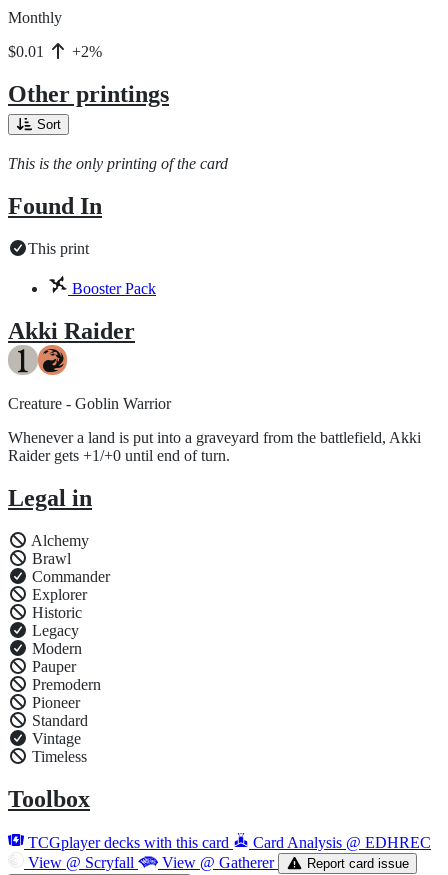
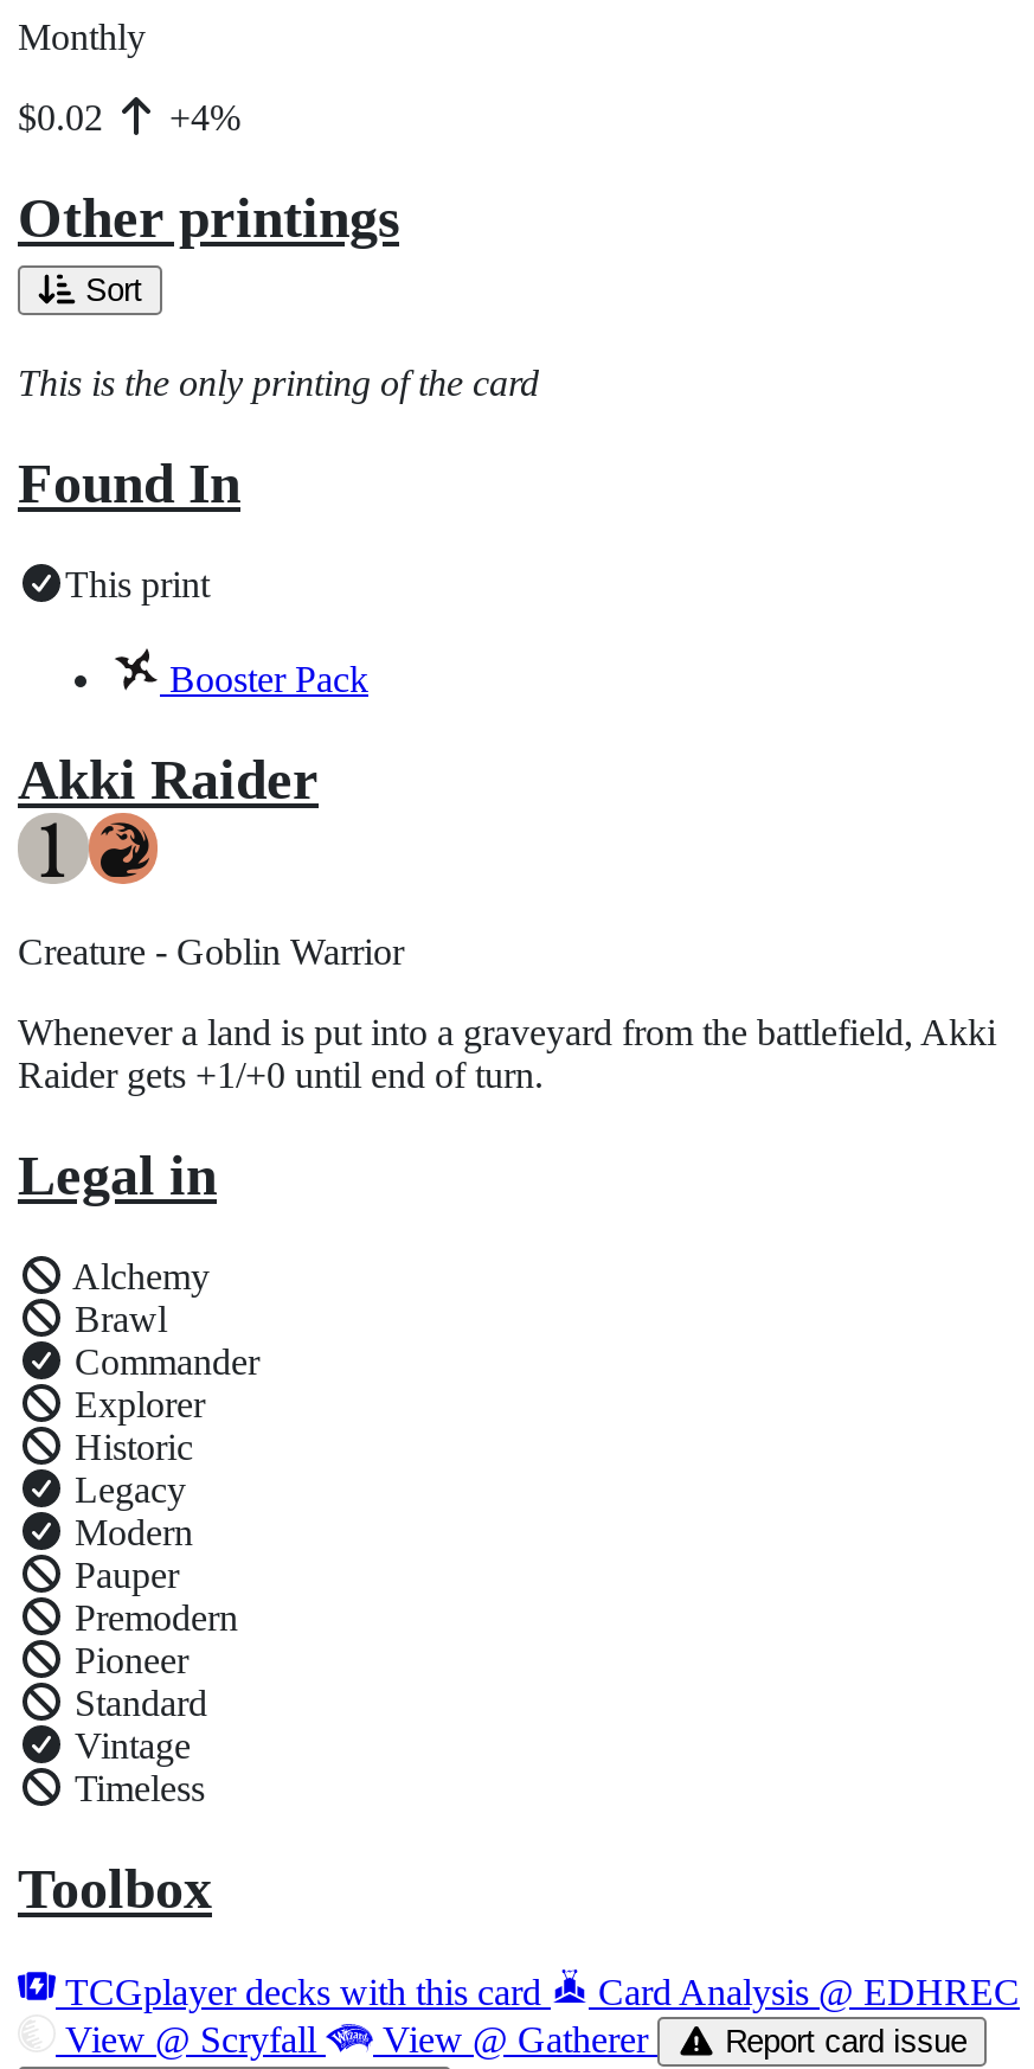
[8,43,48,60] $0.01 -> [18,97,113,138] $0.02
[68,43,102,60] +2% -> [160,97,240,138] +4%

